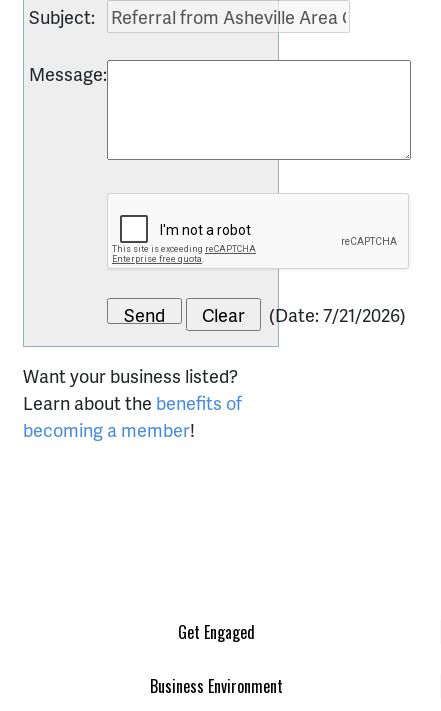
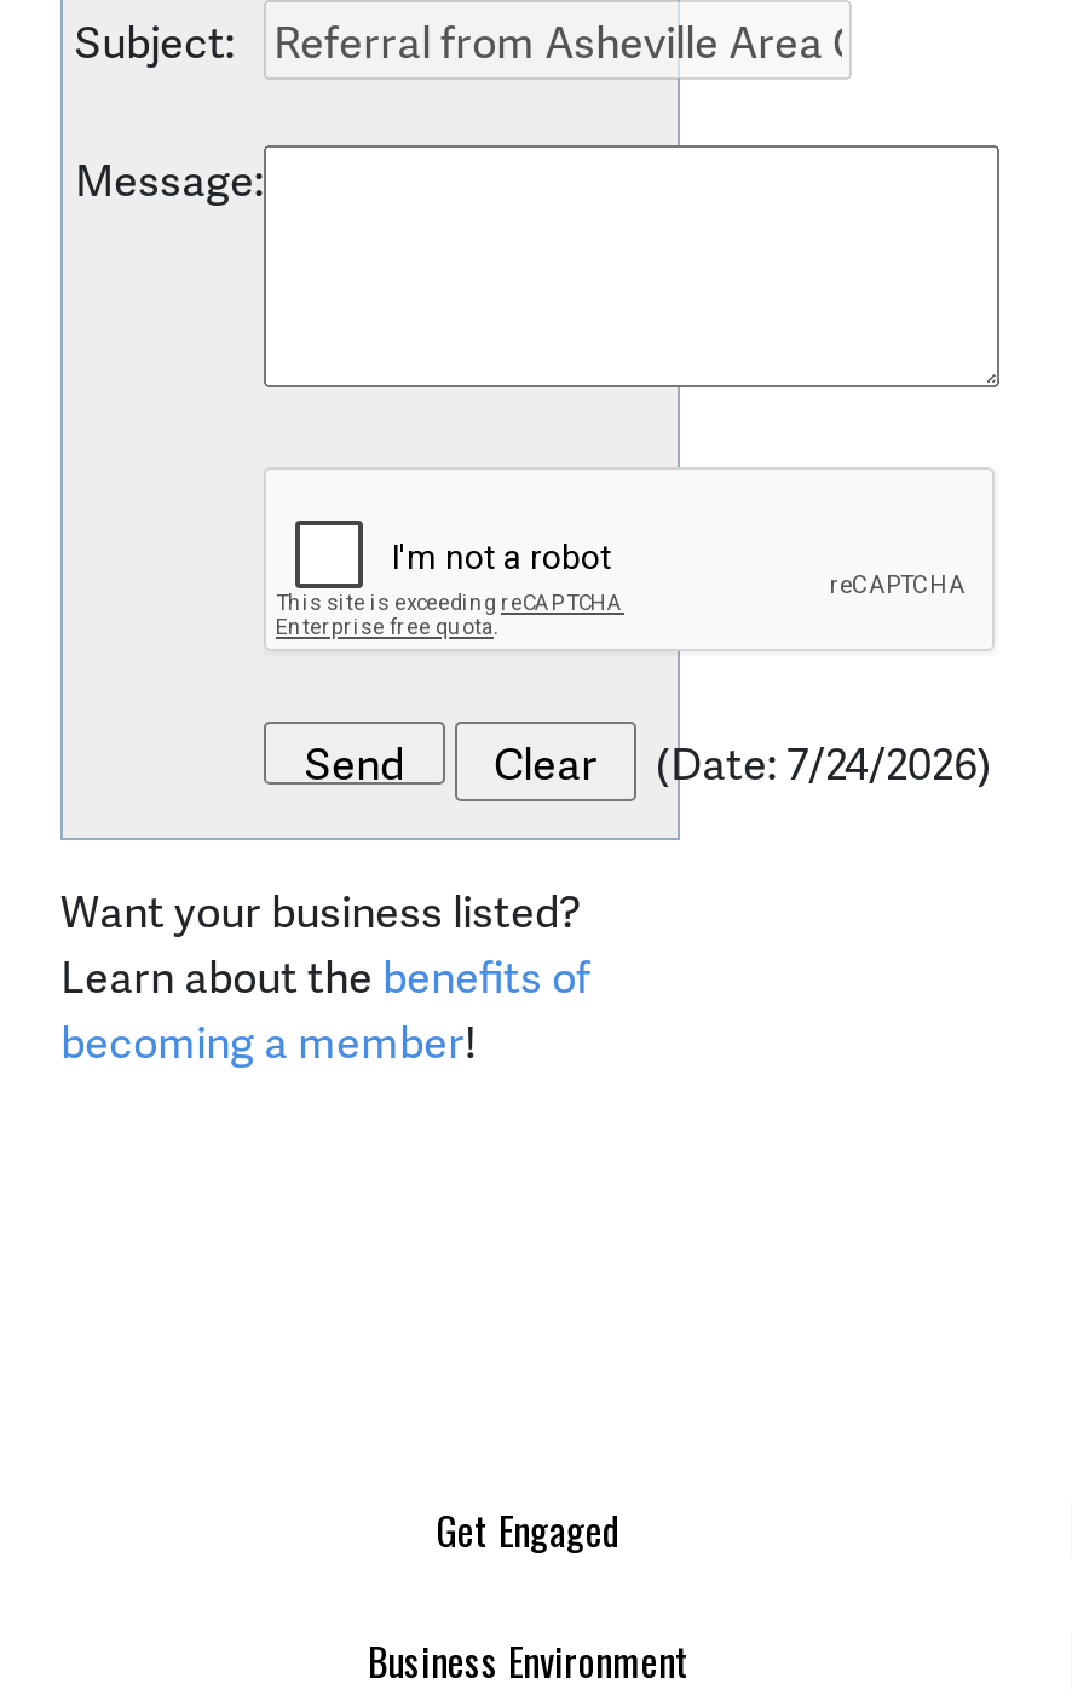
[261,302,406,327] (Date: 7/21/2026) -> [636,731,992,792] (Date: 7/24/2026)

